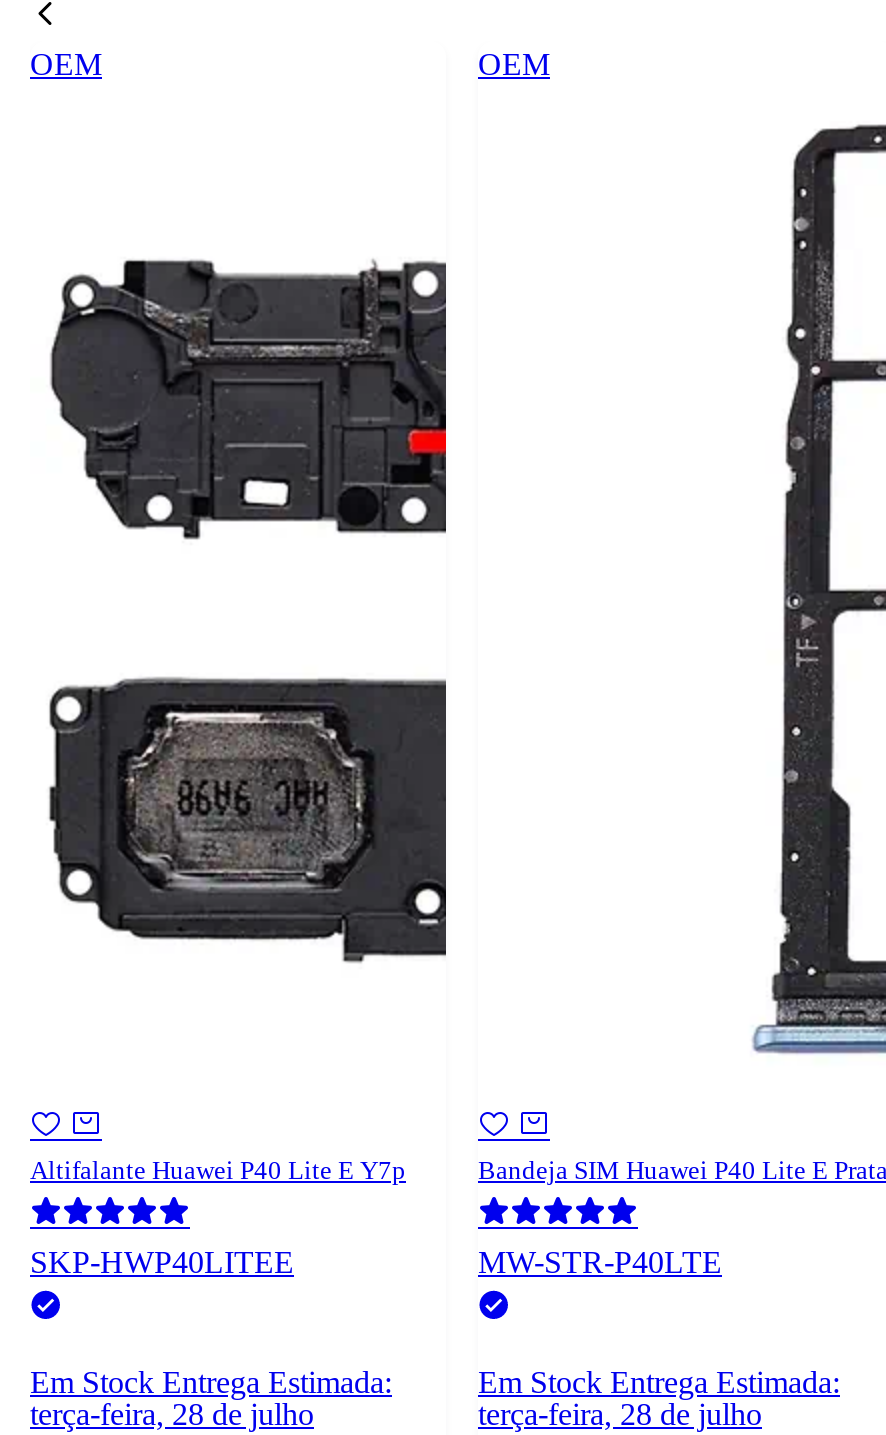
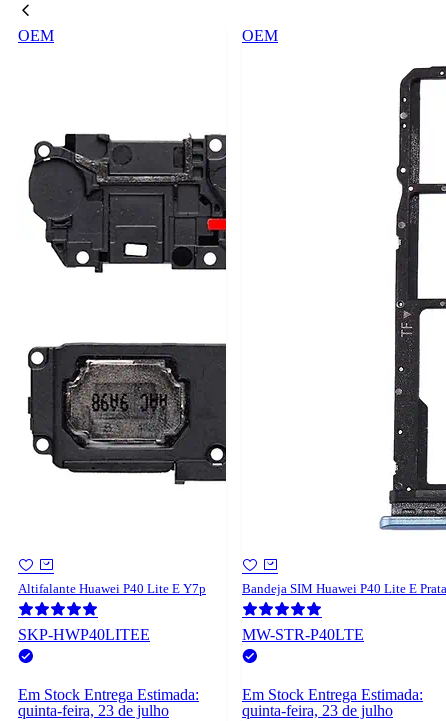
[30,1398,314,1432] terça-feira, 28 de julho -> [18,702,169,719] quinta-feira, 23 de julho
[478,1398,762,1432] terça-feira, 28 de julho -> [242,702,393,719] quinta-feira, 23 de julho

